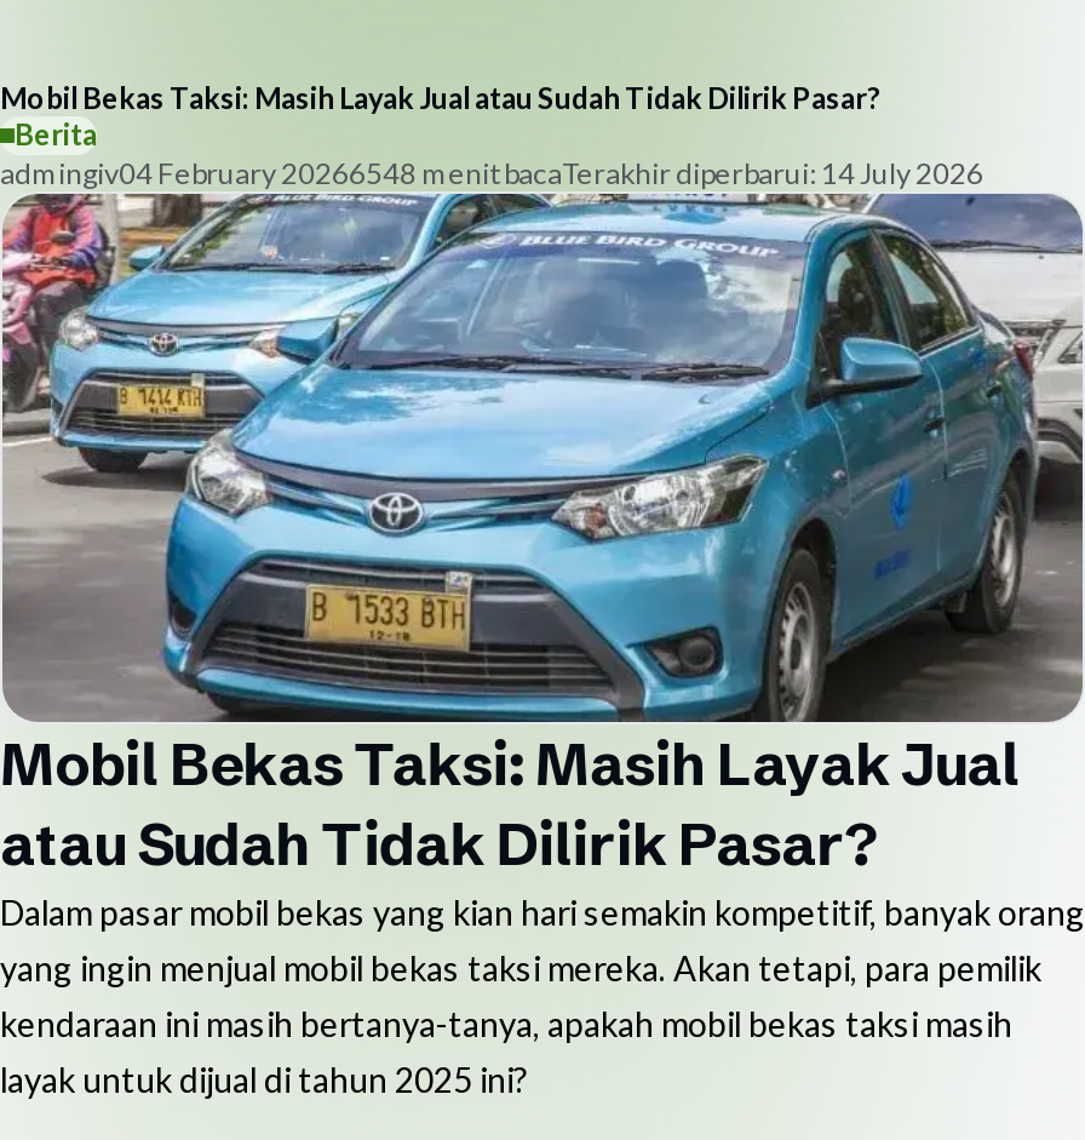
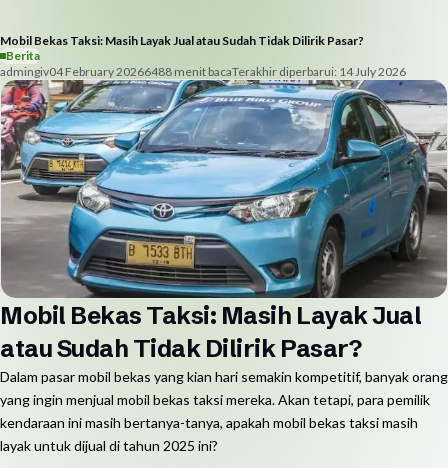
[0,155,983,191] admingiv04 February 20266548 menit bacaTerakhir diperbarui: 14 July 2026 -> [0,64,406,79] admingiv04 February 20266488 menit bacaTerakhir diperbarui: 14 July 2026

